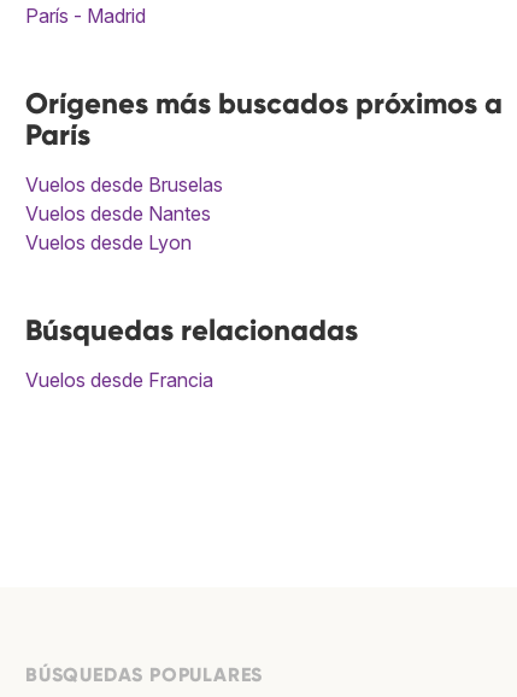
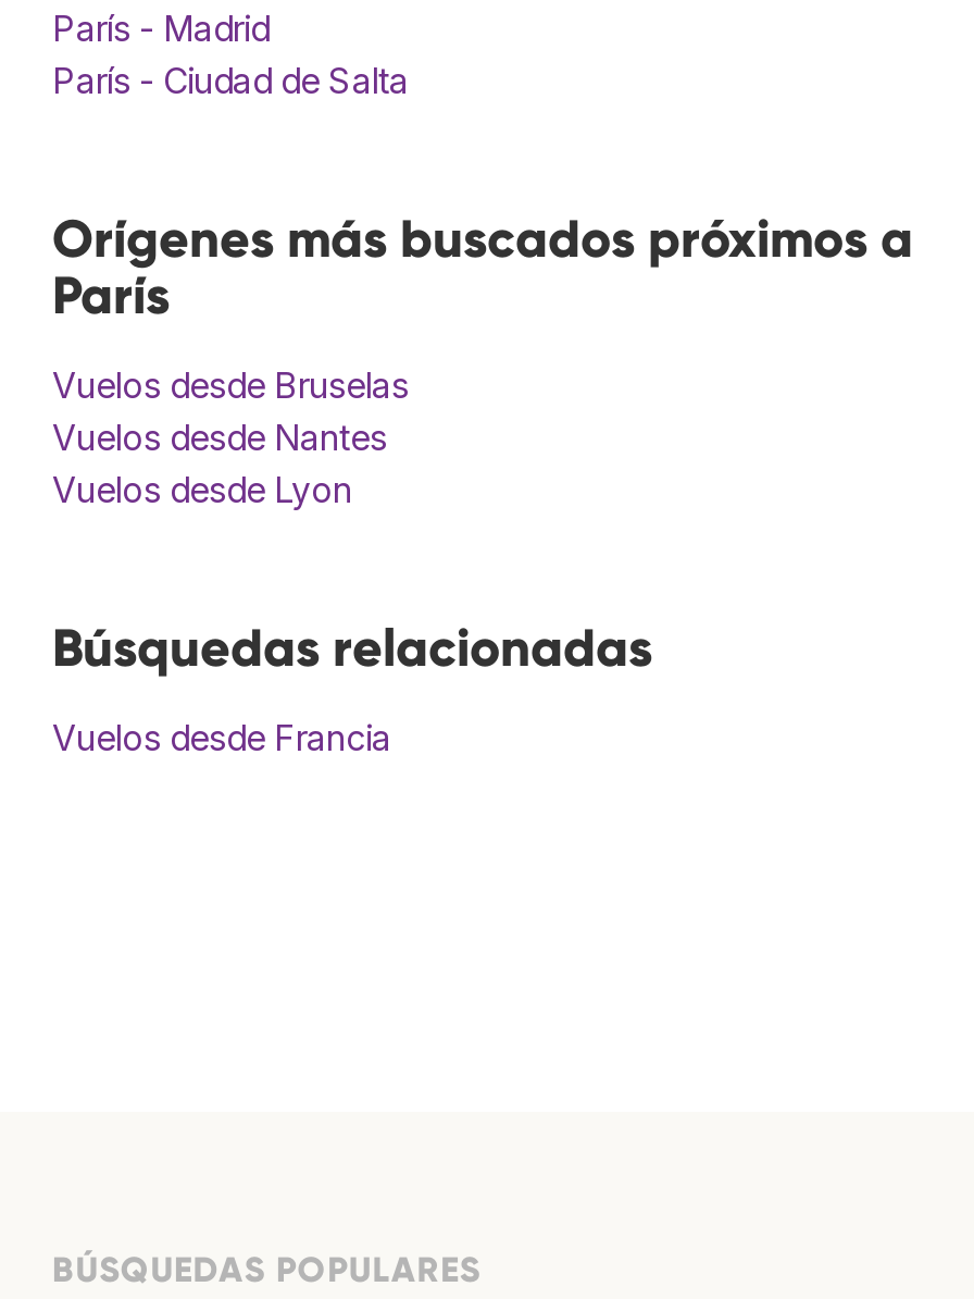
none -> [52,58,409,101] París - Ciudad de Salta

